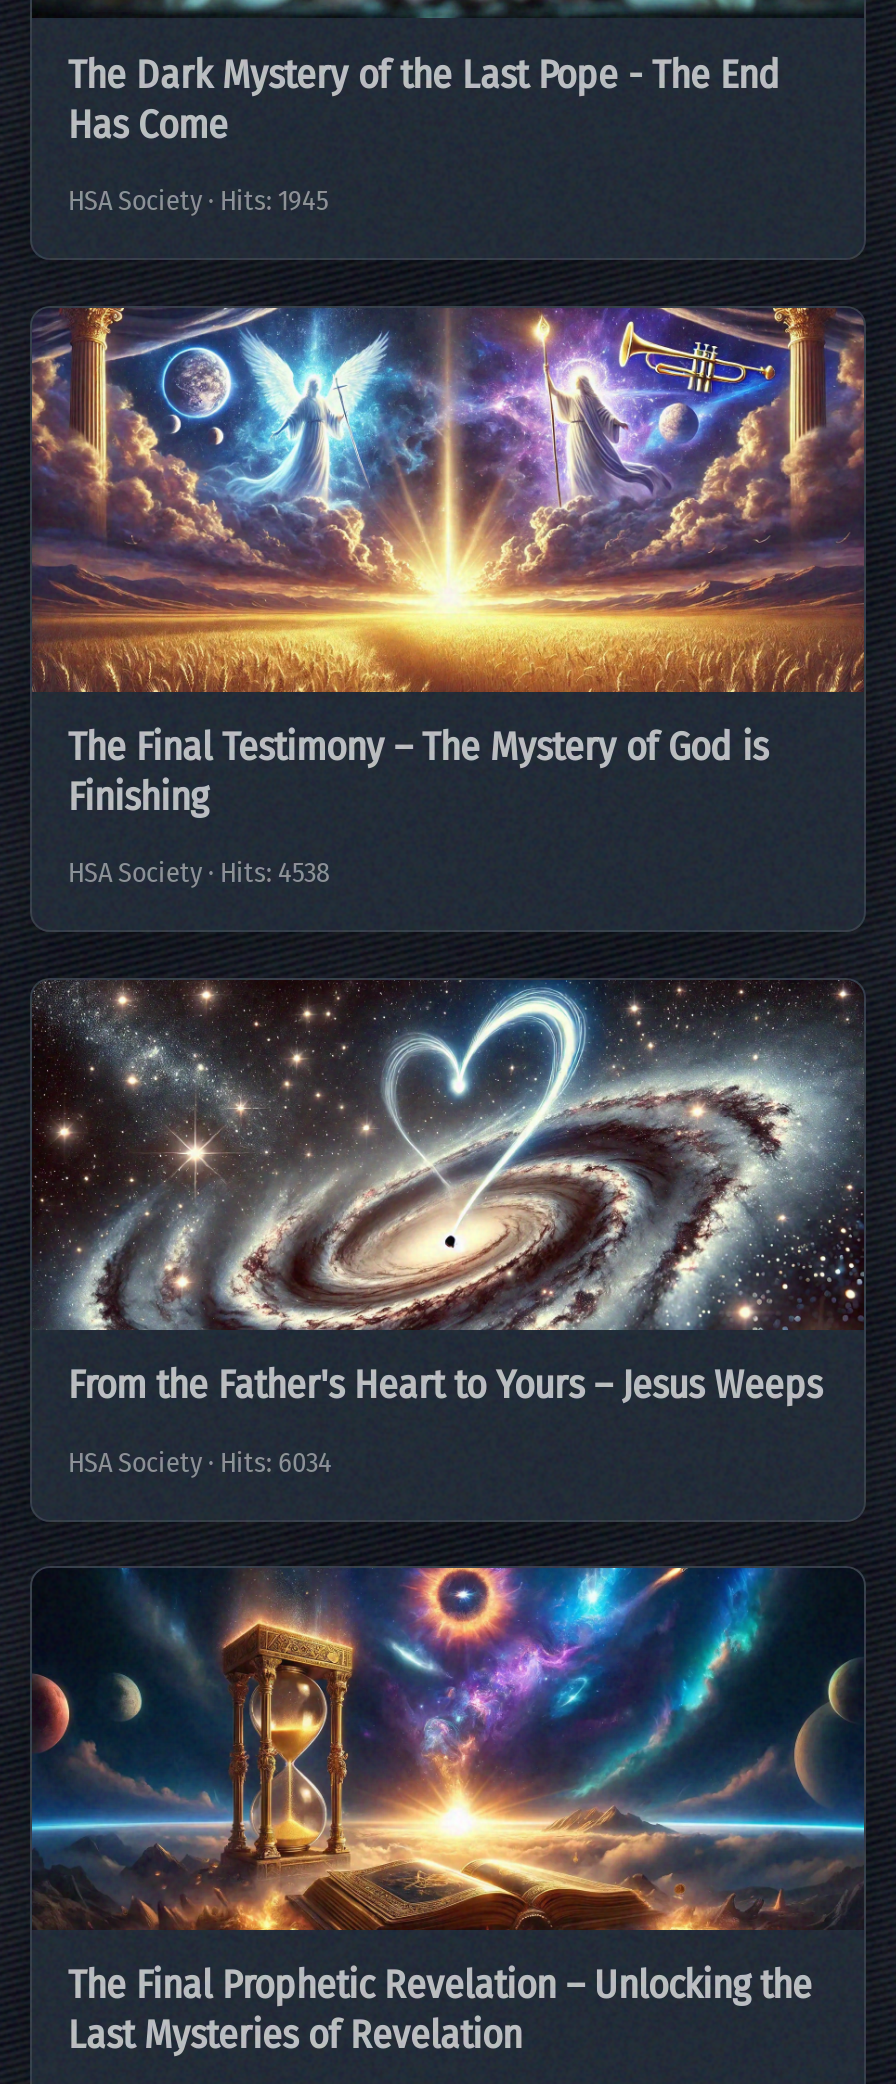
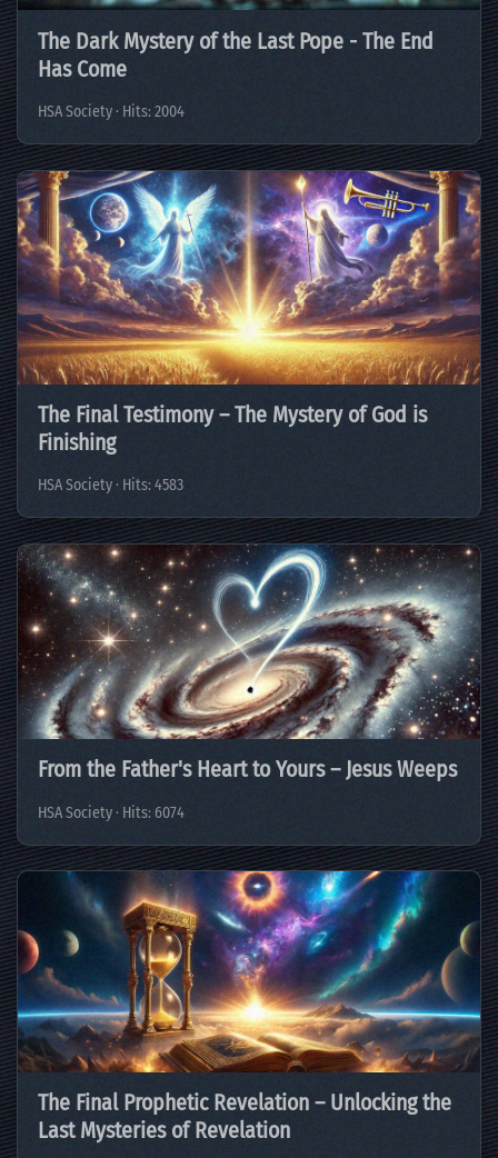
[68,184,328,218] HSA Society · Hits: 1945 -> [38,102,185,121] HSA Society · Hits: 2004
[68,857,330,891] HSA Society · Hits: 4538 -> [38,476,183,495] HSA Society · Hits: 4583
[68,1445,332,1479] HSA Society · Hits: 6034 -> [38,803,185,822] HSA Society · Hits: 6074

